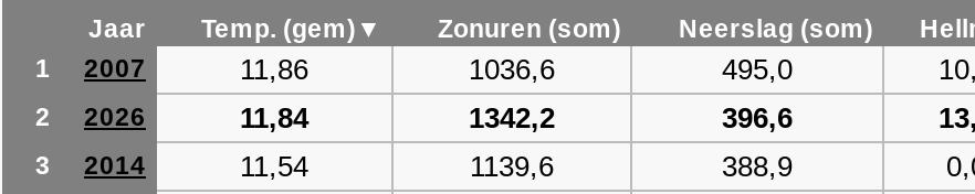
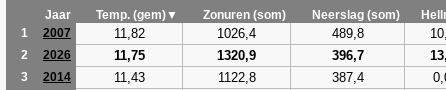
[240,53,308,86] 11,86 -> [113,26,144,41] 11,82
[469,53,555,86] 1036,6 -> [217,26,256,41] 1026,4
[722,53,793,86] 495,0 -> [331,26,363,41] 489,8
[240,101,308,134] 11,84 -> [113,48,144,63] 11,75
[469,101,555,134] 1342,2 -> [217,48,256,63] 1320,9
[722,101,793,134] 396,6 -> [331,48,363,63] 396,7
[240,150,308,183] 11,54 -> [113,70,144,85] 11,43
[470,150,554,183] 1139,6 -> [217,70,255,85] 1122,8
[722,150,793,183] 388,9 -> [331,70,363,85] 387,4

